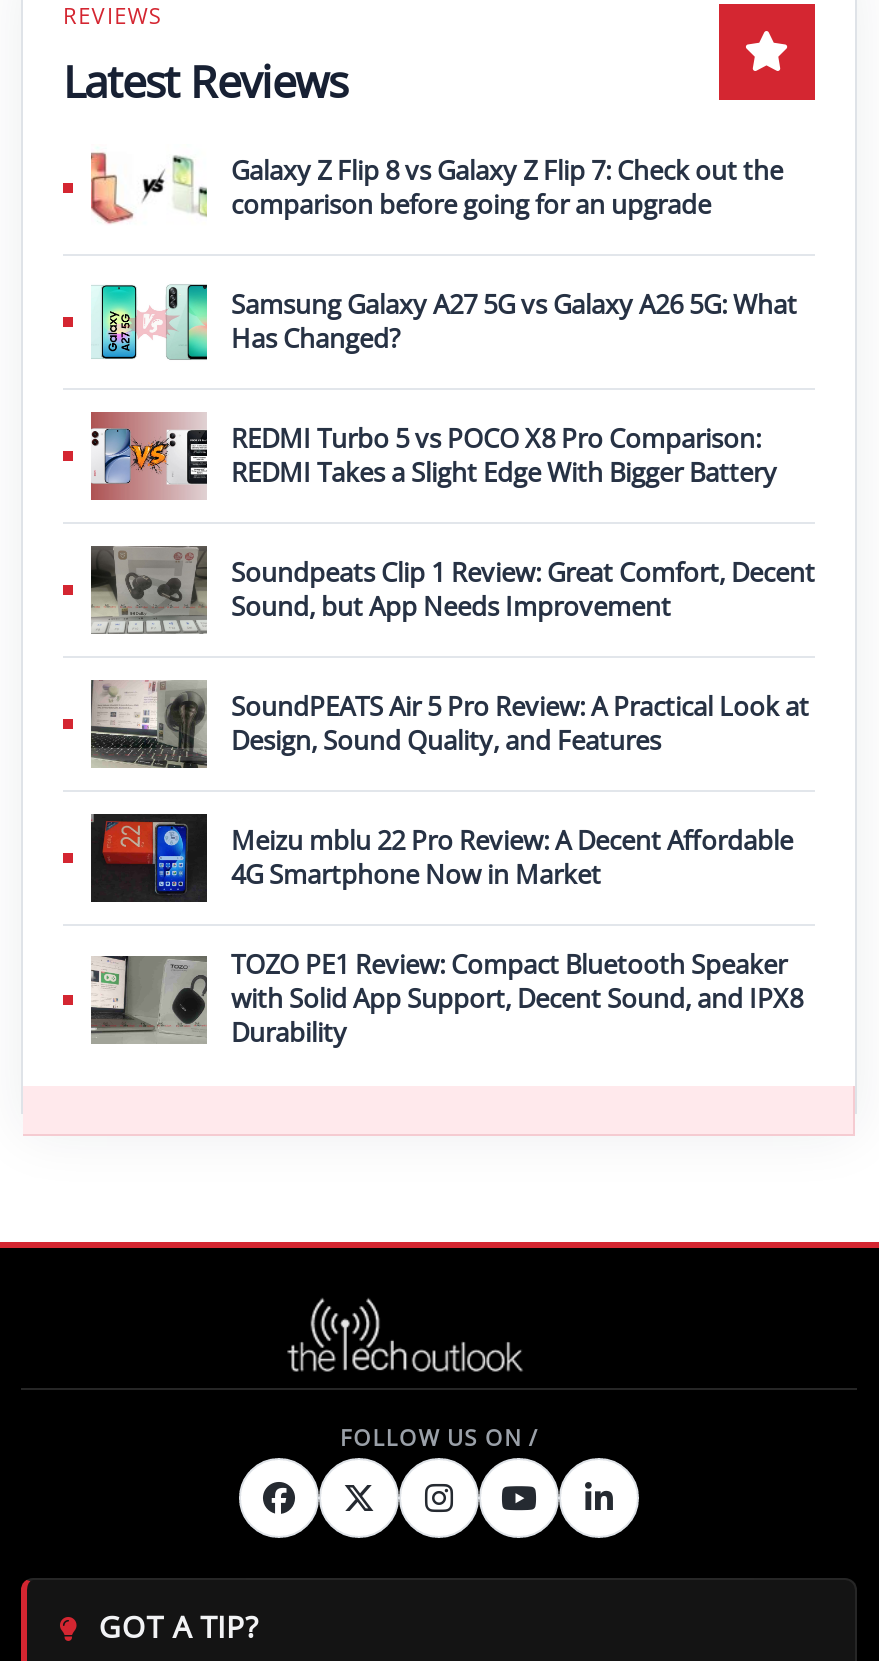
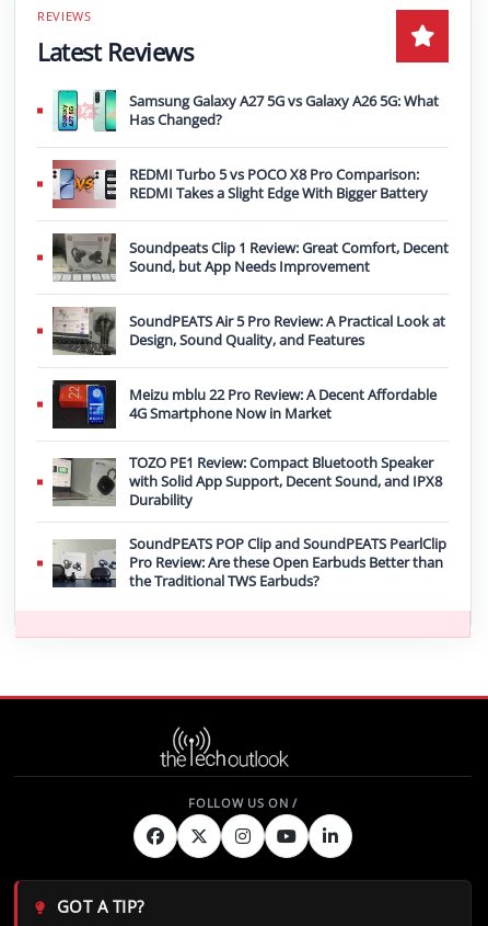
[89,150,783,224] [image] | Galaxy Z Flip 8 vs Galaxy Z Flip 7: Check out the | comparison before going for an upgrade -> none
moved [93,282,815,1050] -> [54,89,449,510]: [image] | Samsung Galaxy A27 5G vs Galaxy A26 5G: What | Has Changed? | ... | with Solid App Support, Decent Sound, and IPX8 | Durability
none -> [53,534,446,591] [image] | SoundPEATS POP Clip and SoundPEATS PearlClip | Pro Review: Are these Open Earbuds Better than | the Traditional TWS Earbuds?

